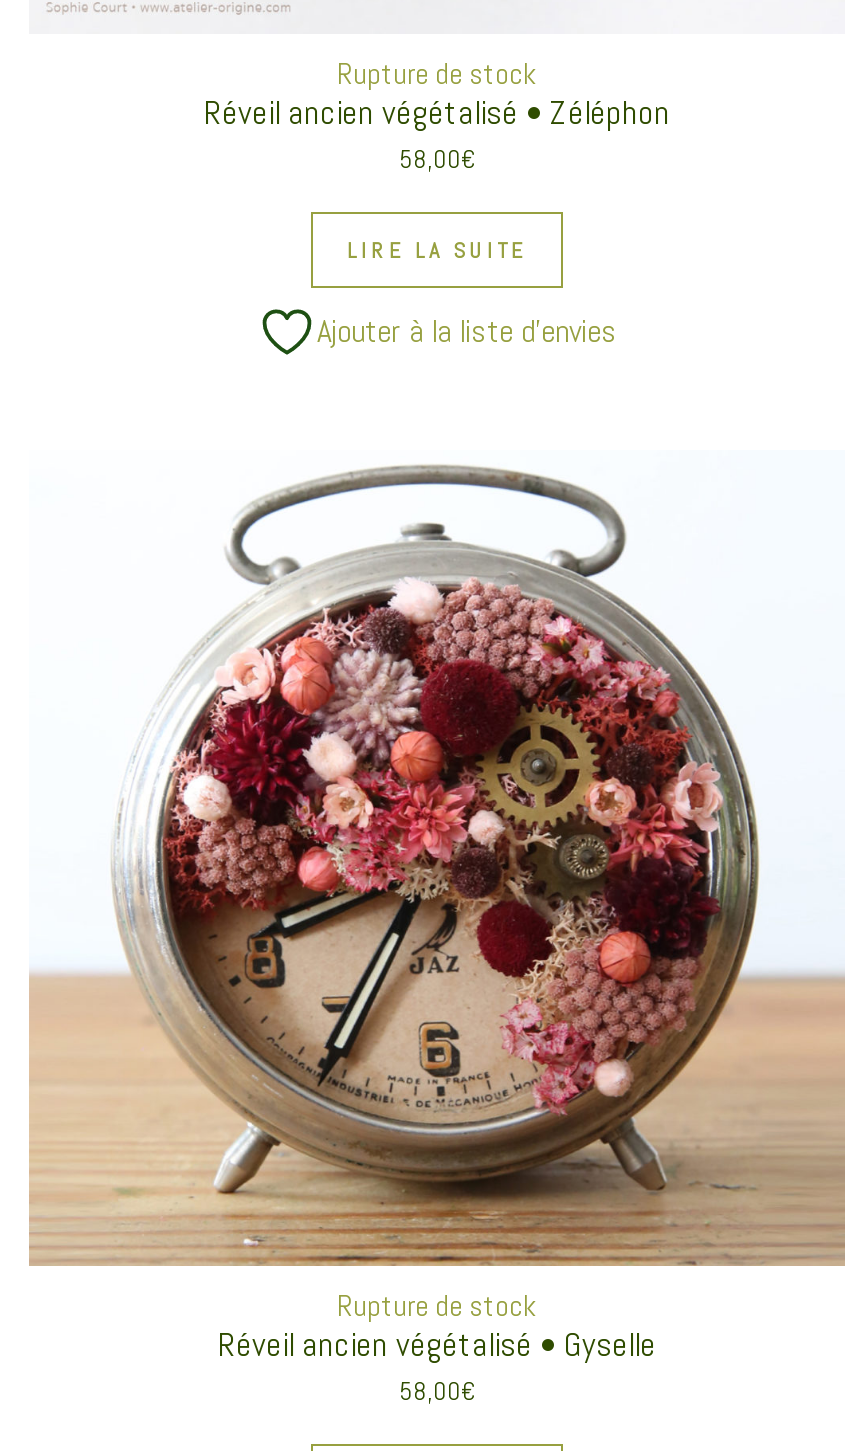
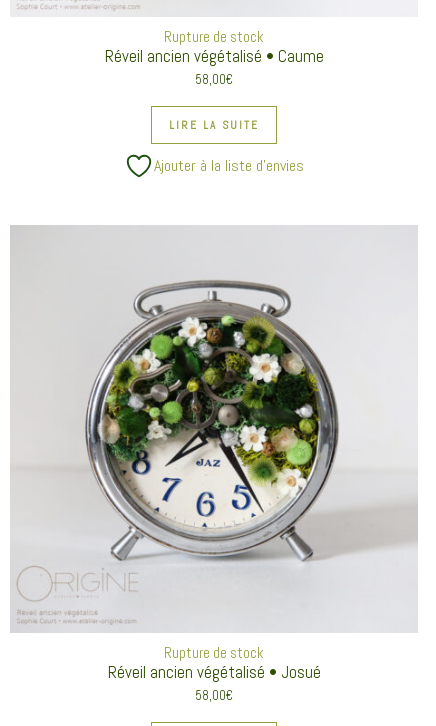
[204,90,670,134] Réveil ancien végétalisé • Zéléphon -> [104,45,323,67] Réveil ancien végétalisé • Caume
[29,452,845,1367] [image] | Réveil ancien végétalisé • Gyselle -> [10,225,417,683] [image] | Réveil ancien végétalisé • Josué

